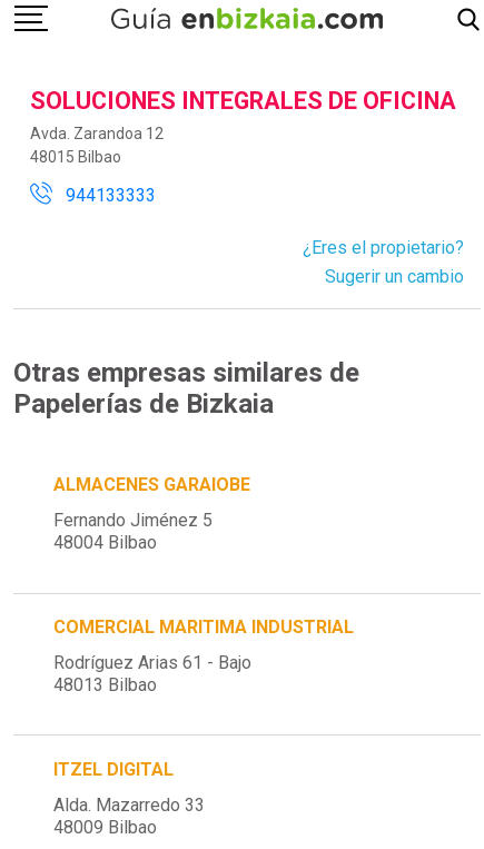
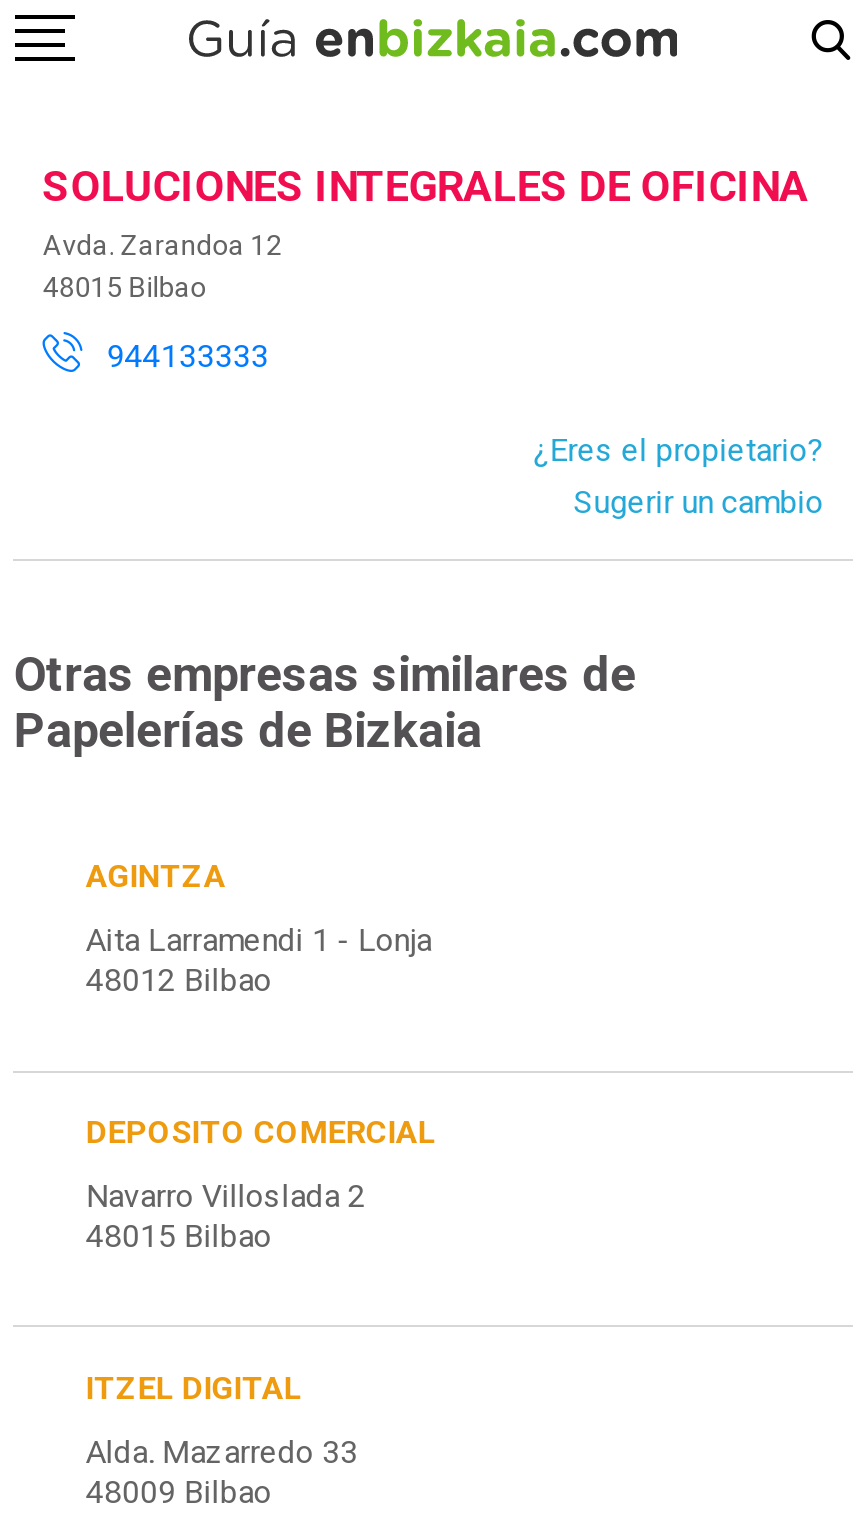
[54,474,251,495] ALMACENES GARAIOBE -> [86,858,226,896] AGINTZA
[54,510,213,553] Fernando Jiménez 5 | 48004 Bilbao -> [86,922,432,1000] Aita Larramendi 1 - Lonja | 48012 Bilbao
[54,617,354,638] COMERCIAL MARITIMA INDUSTRIAL -> [86,1113,436,1151] DEPOSITO COMERCIAL
[54,652,252,696] Rodríguez Arias 61 - Bajo | 48013 Bilbao -> [86,1177,366,1255] Navarro Villoslada 2 | 48015 Bilbao

